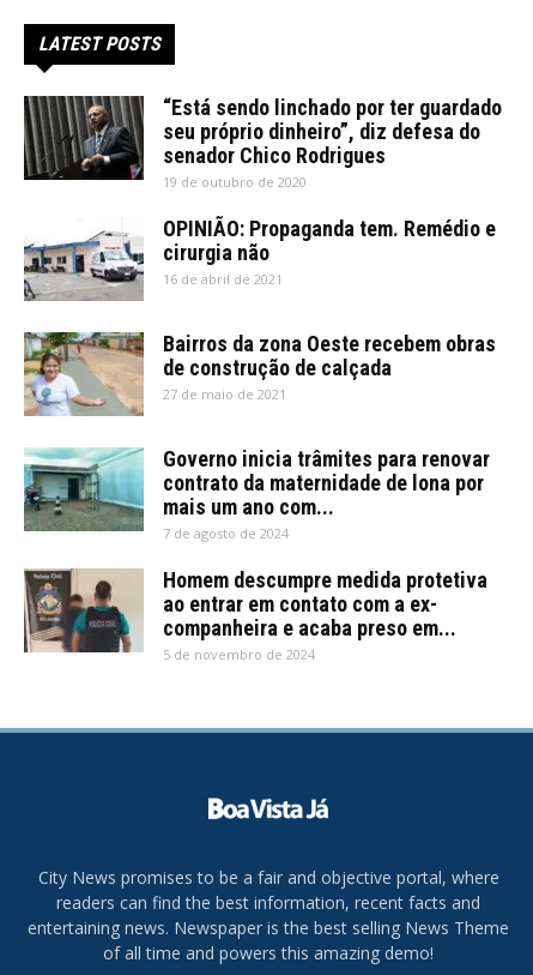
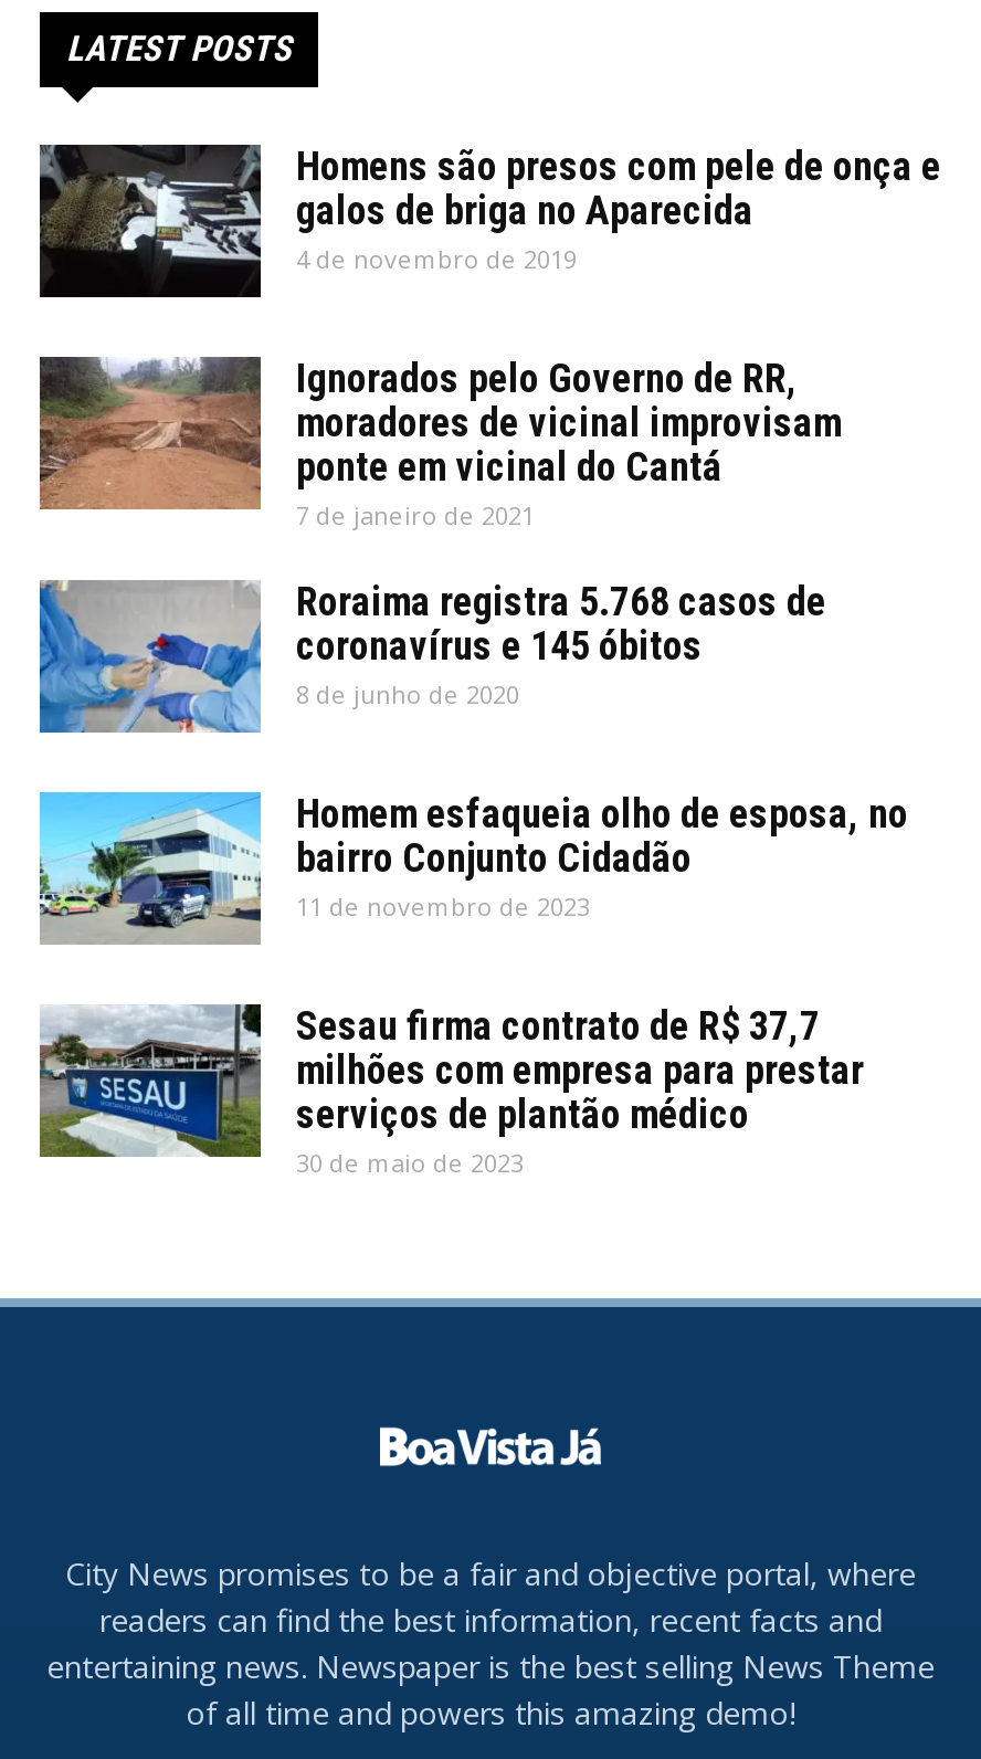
[24,95,502,191] [image] | “Está sendo linchado por ter guardado | seu próprio dinheiro”, diz defesa do | senador Chico Rodrigues | 19 de outubro de 2020 -> [40,143,941,295] [image] | Homens são presos com pele de onça e | galos de briga no Aparecida | 4 de novembro de 2019
[24,216,496,301] [image] | OPINIÃO: Propaganda tem. Remédio e | cirurgia não | 16 de abril de 2021 -> [38,355,842,532] [image] | Ignorados pelo Governo de RR, | moradores de vicinal improvisam | ponte em vicinal do Cantá | 7 de janeiro de 2021
[23,331,496,417] [image] | Bairros da zona Oeste recebem obras | de construção de calçada | 27 de maio de 2021 -> [38,579,826,735] [image] | Roraima registra 5.768 casos de | coronavírus e 145 óbitos | 8 de junho de 2020
[24,447,490,543] [image] | Governo inicia trâmites para renovar | contrato da maternidade de lona por | mais um ano com... | 7 de agosto de 2024 -> [40,791,908,945] [image] | Homem esfaqueia olho de esposa, no | bairro Conjunto Cidadão | 11 de novembro de 2023
[24,568,487,664] [image] | Homem descumpre medida protetiva | ao entrar em contato com a ex- | companheira e acaba preso em... | 5 de novembro de 2024 -> [40,1002,864,1180] [image] | Sesau firma contrato de R$ 37,7 | milhões com empresa para prestar | serviços de plantão médico | 30 de maio de 2023

